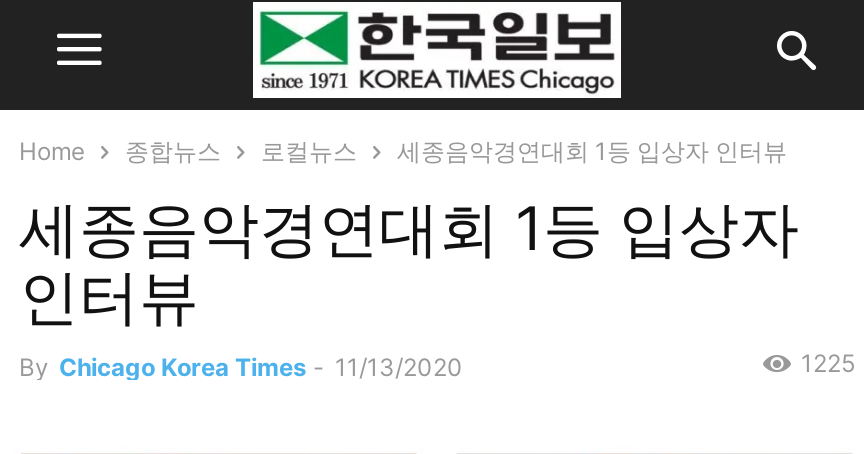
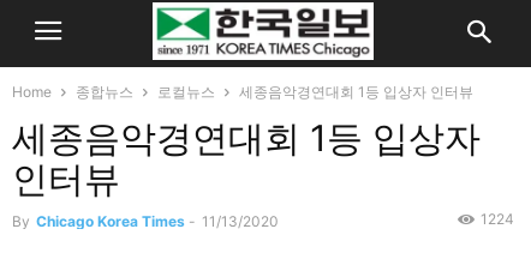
[801,348,855,378] 1225 -> [481,210,514,228] 1224

